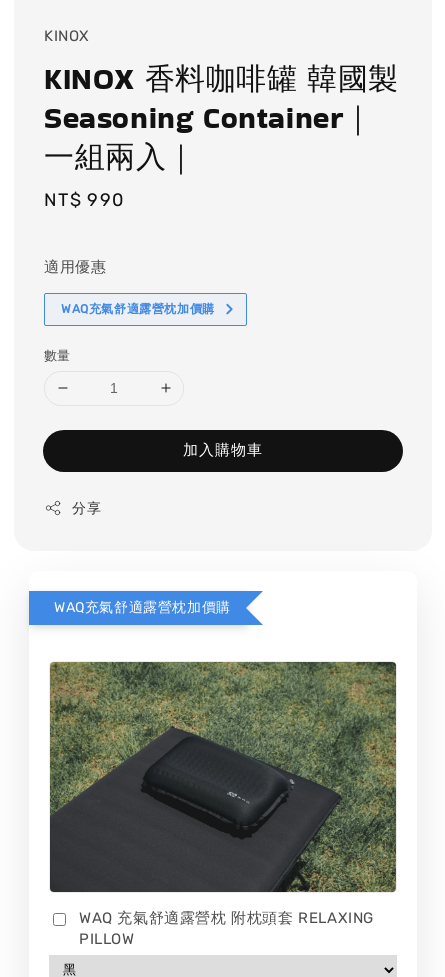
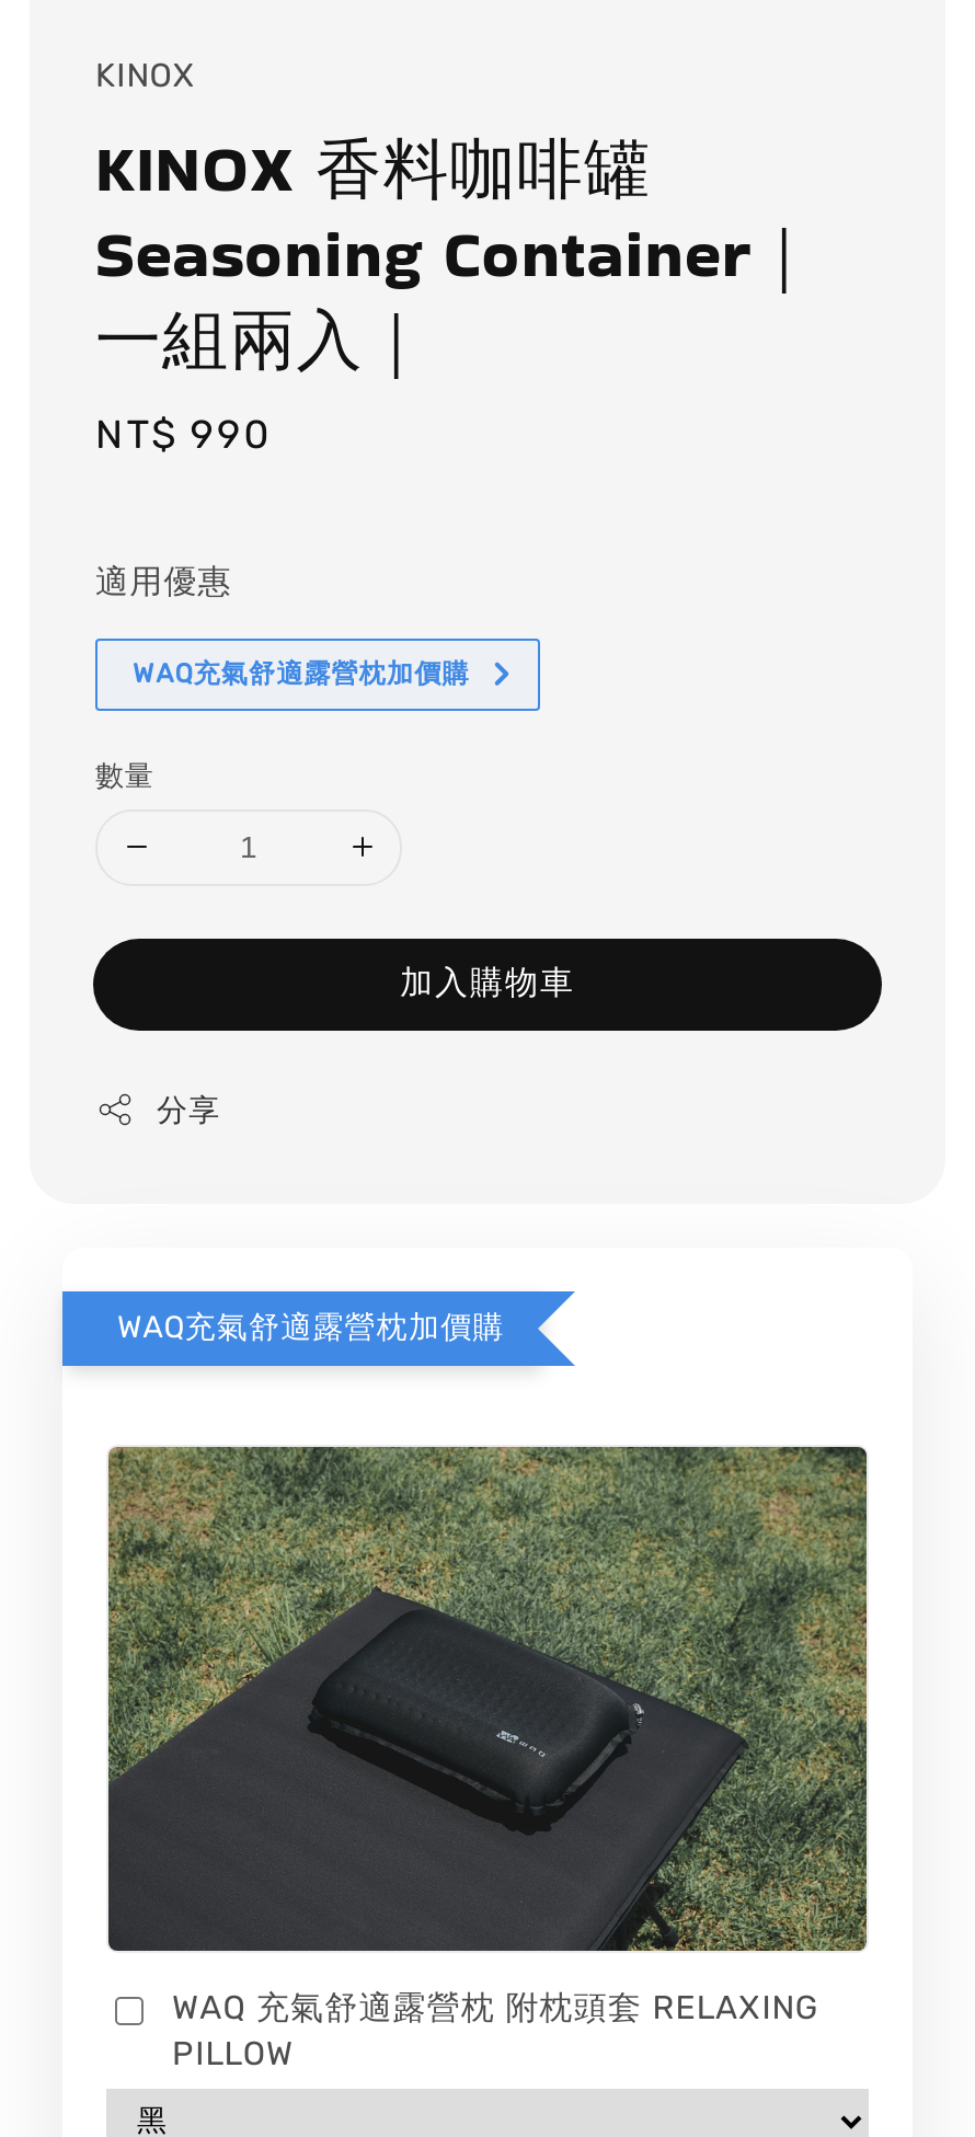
[44,57,399,99] KINOX 香料咖啡罐 韓國製 -> [95,123,651,215] KINOX 香料咖啡罐

